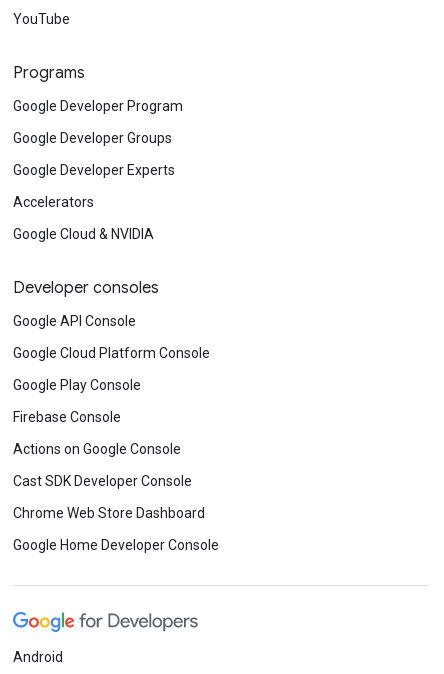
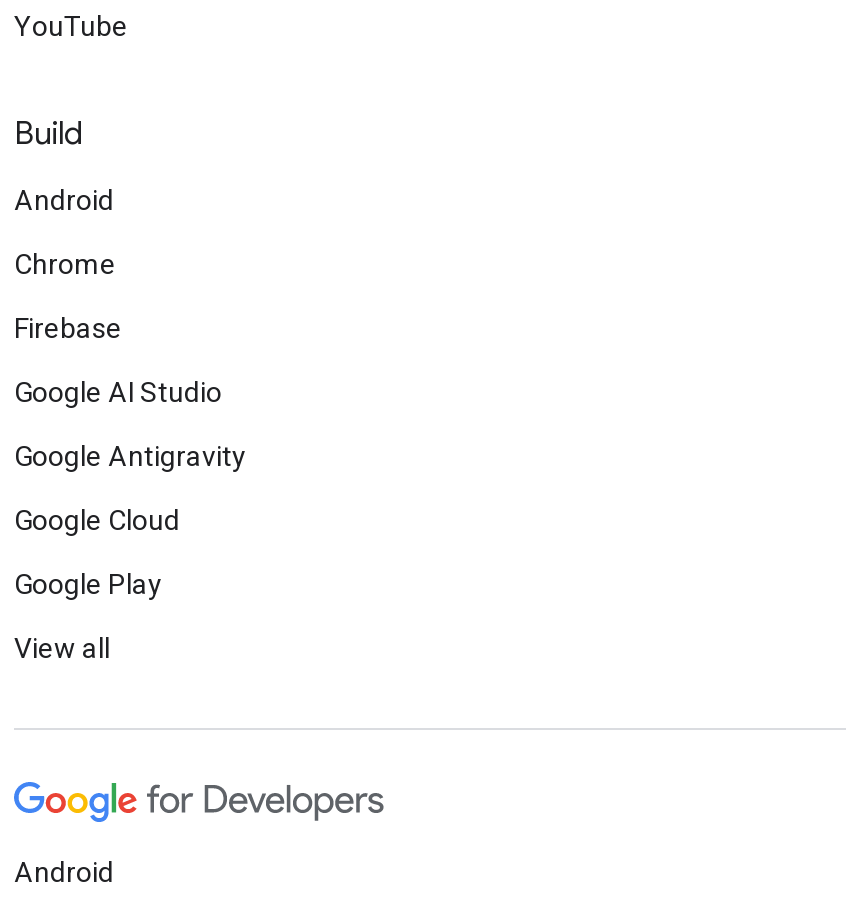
[13,63,219,553] Programs | Google Developer Program | Google Developer Groups | Google Developer Experts | Accelerators | Google Cloud & NVIDIA | Developer consoles | Google API Console | Google Cloud Platform Console | Google Play Console | Firebase Console | Actions on Google Console | Cast SDK Developer Console | Chrome Web Store Dashboard | Google Home Developer Console -> [14,114,246,664] Build | Android | Chrome | Firebase | Google AI Studio | Google Antigravity | Google Cloud | Google Play | View all

